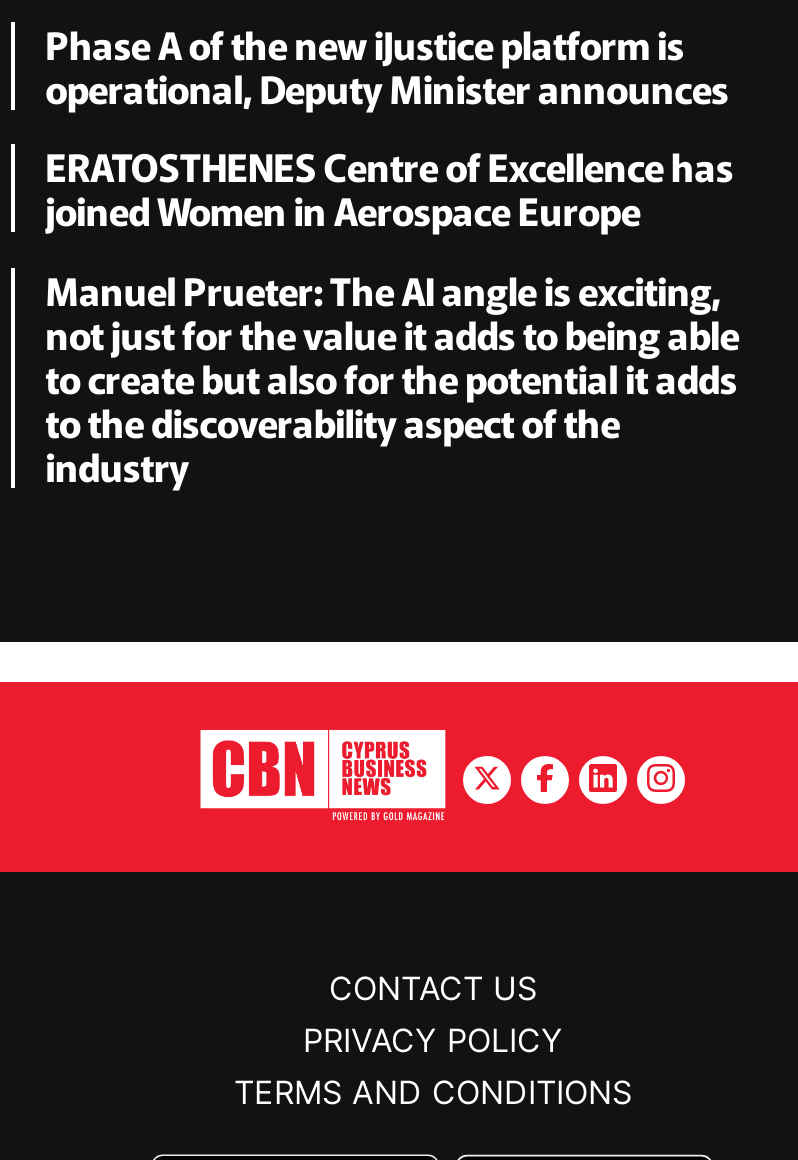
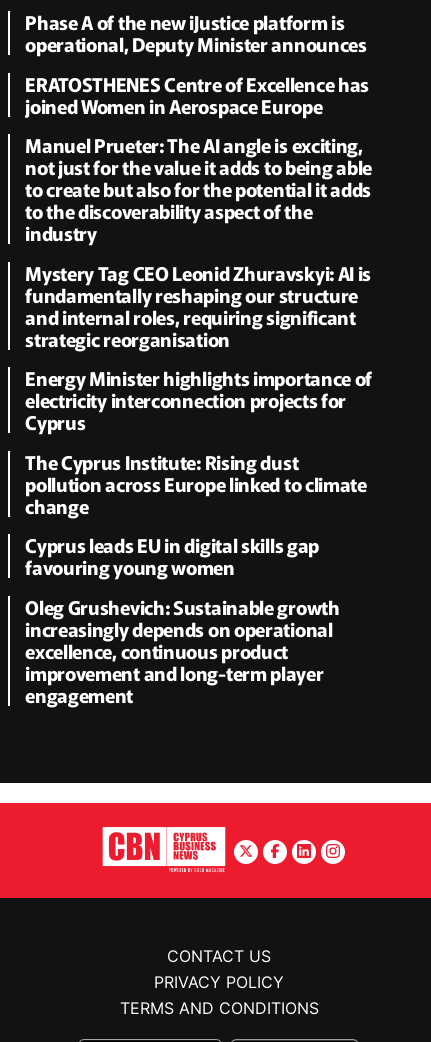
none -> [25,259,372,708] Mystery Tag CEO Leonid Zhuravskyi: AI is | fundamentally reshaping our structure | and internal roles, requiring significant | strategic reorganisation | Energy Minister highlights importance of | electricity interconnection projects for | Cyprus | The Cyprus Institute: Rising dust | pollution across Europe linked to climate | change | Cyprus leads EU in digital skills gap | favouring young women | Oleg Grushevich: Sustainable growth | increasingly depends on operational | excellence, continuous product | improvement and long-term player | engagement

